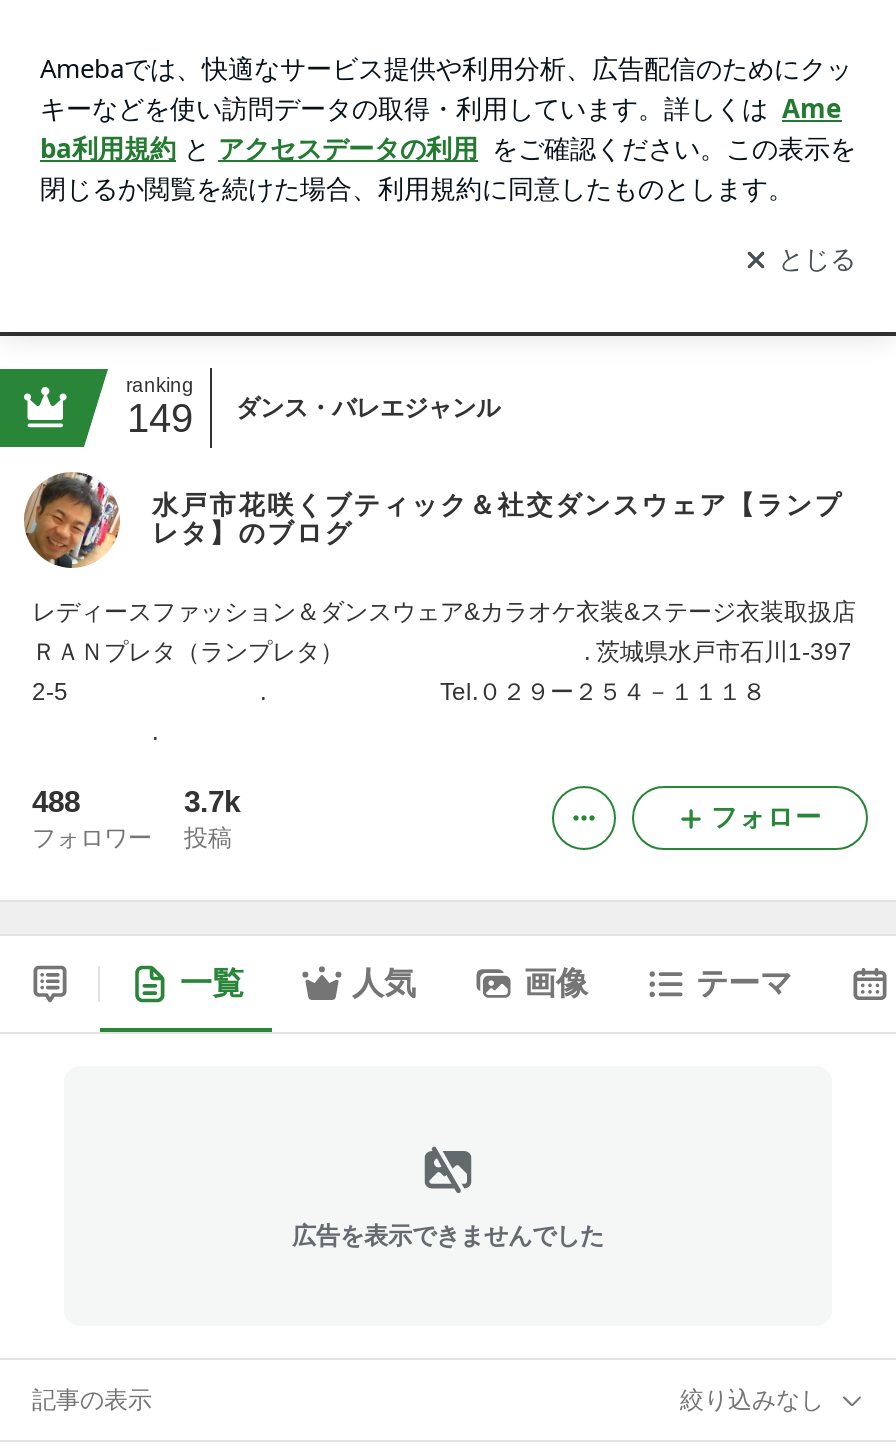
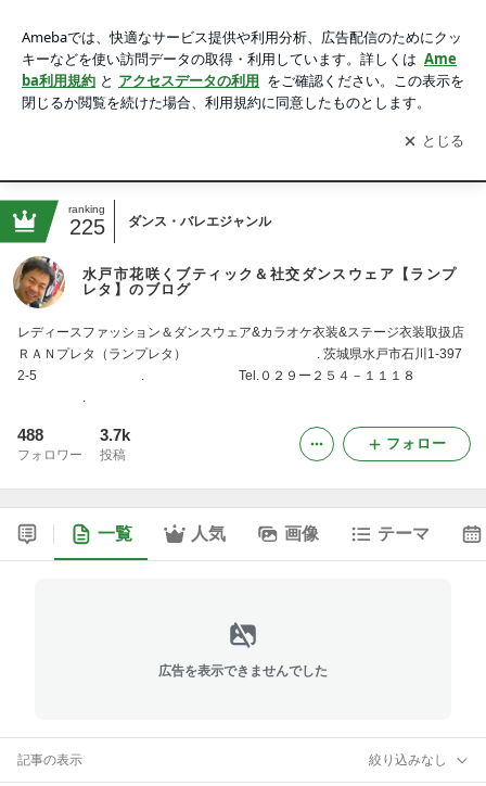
[127,393,500,440] 149 ダンス・バレエジャンル -> [69,213,271,239] 225 ダンス・バレエジャンル

